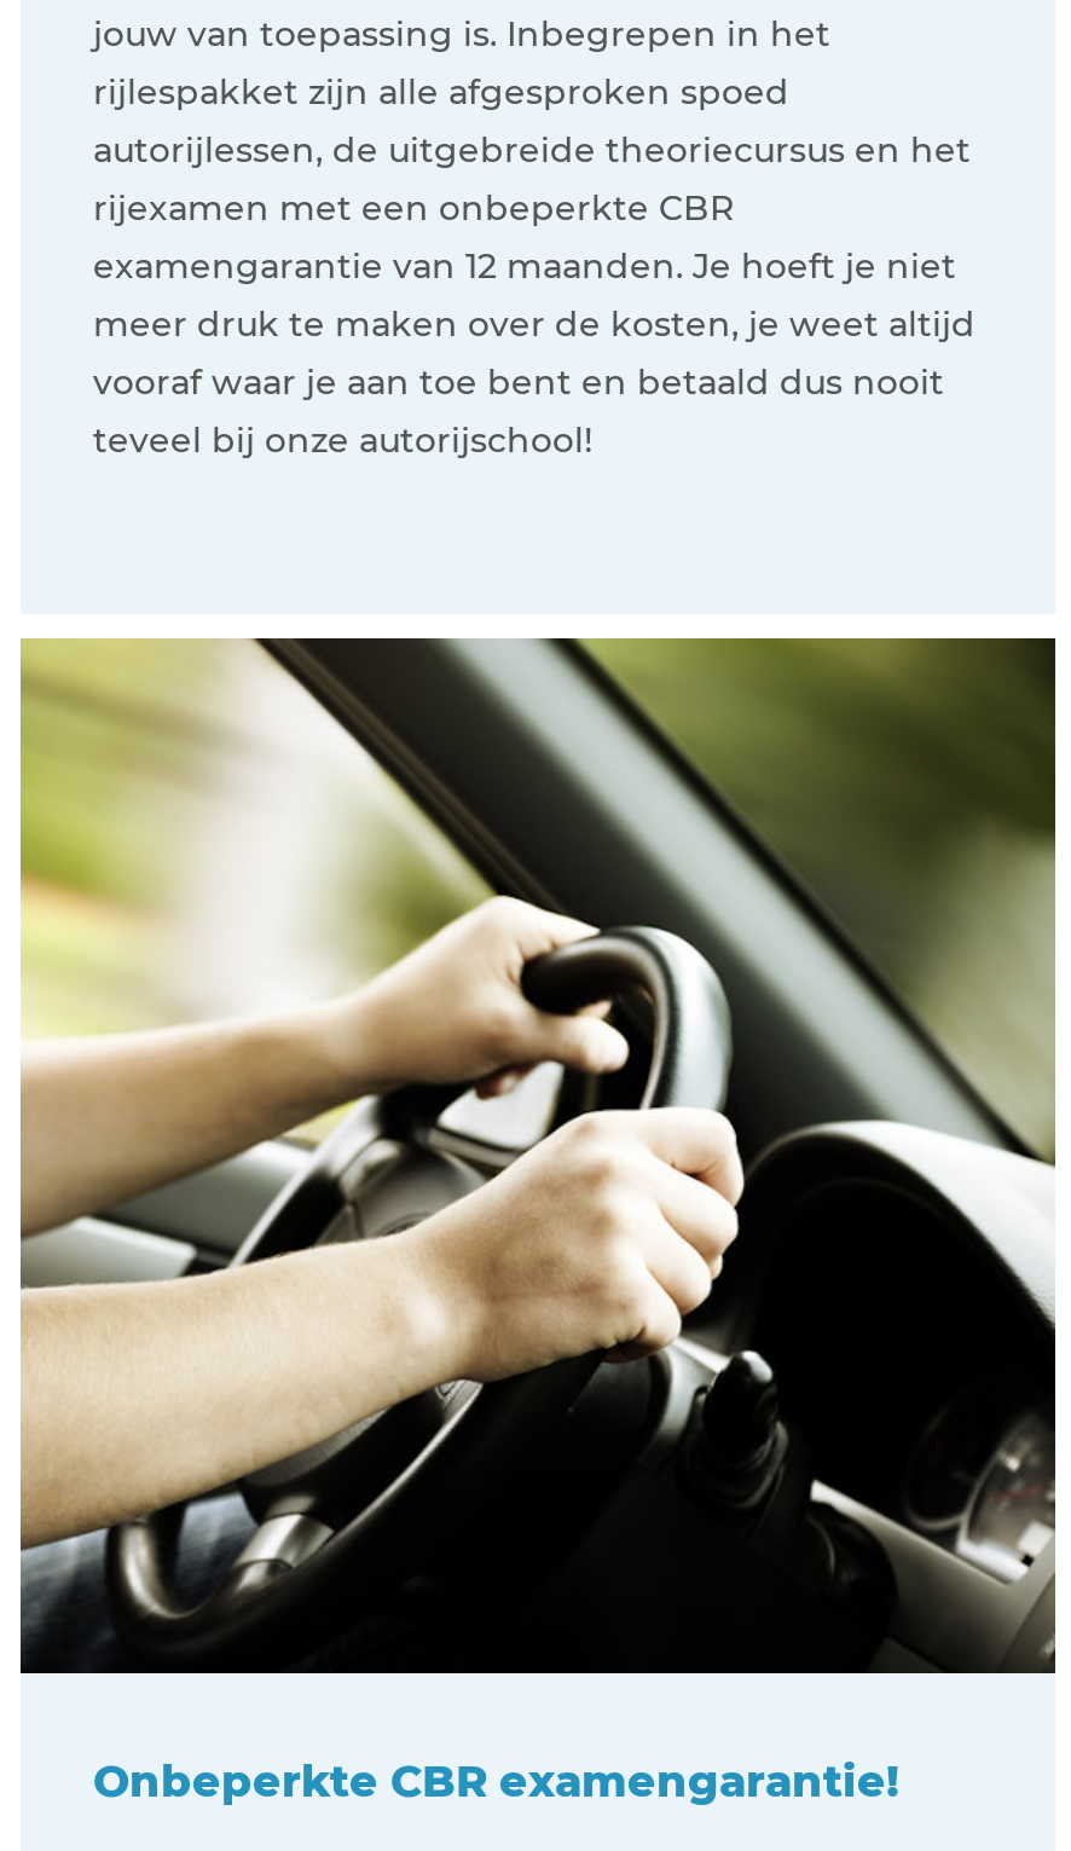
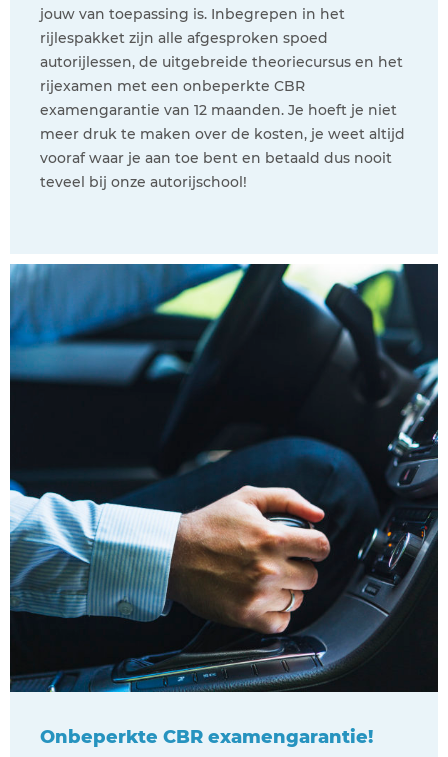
[18,636,1058,1676] [image] -> [9,263,439,693] [image]

